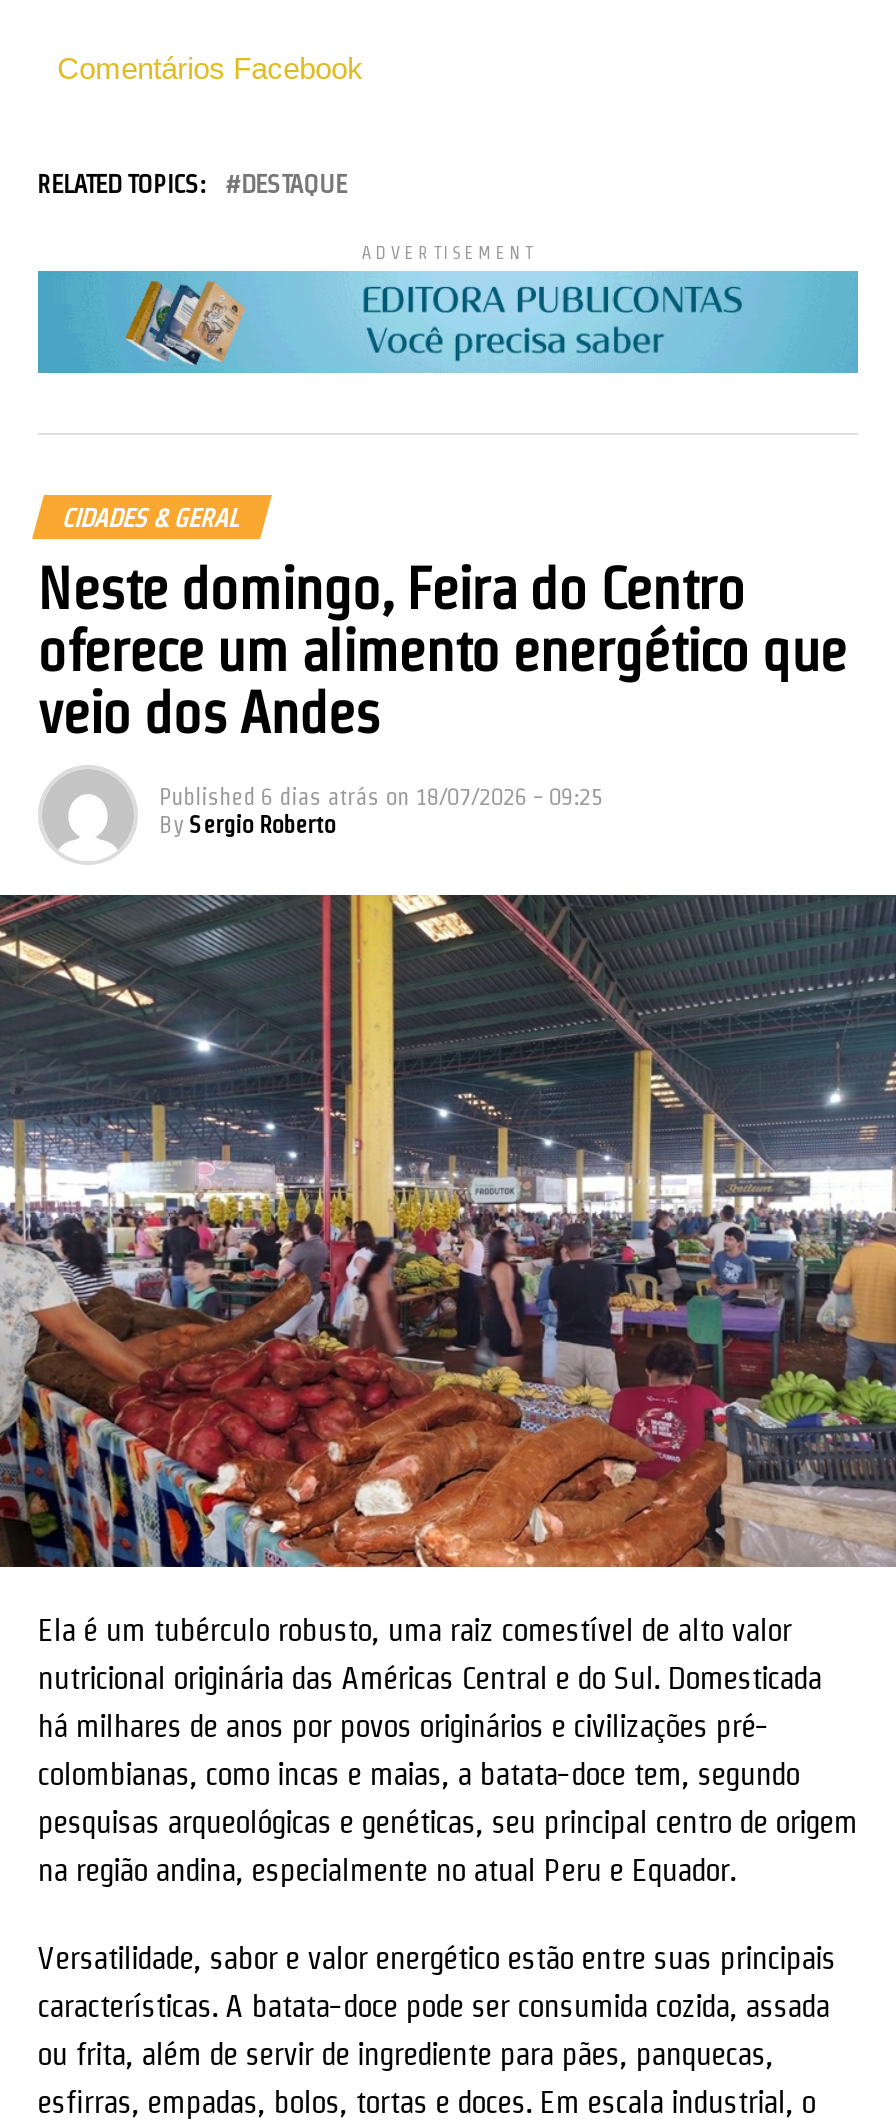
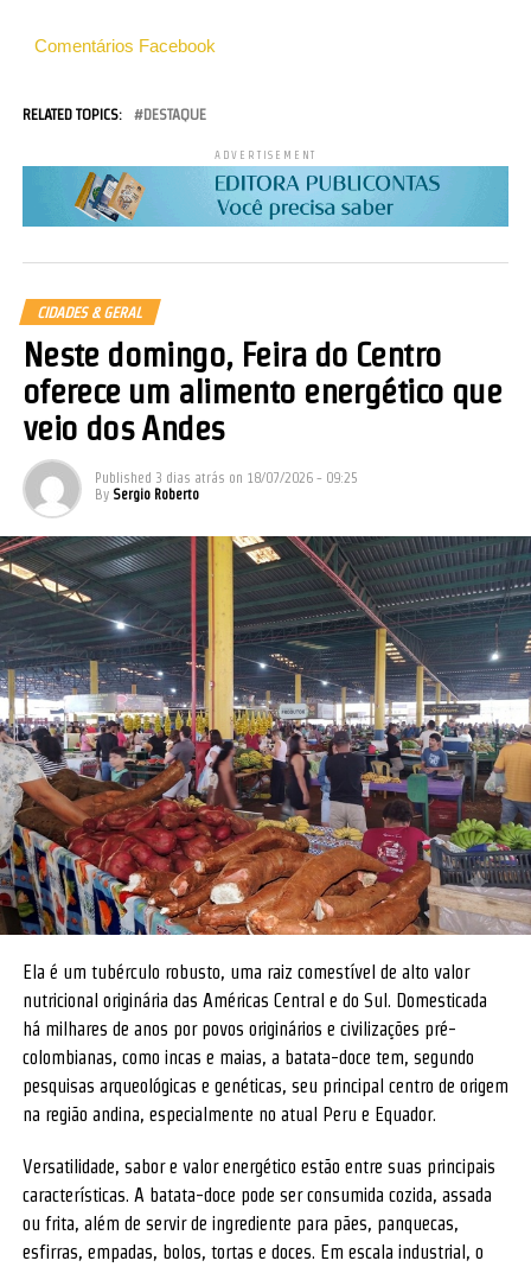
[159,783,603,809] Published 6 dias atrás on 18/07/2026 - 09:25 -> [94,470,358,485] Published 3 dias atrás on 18/07/2026 - 09:25

